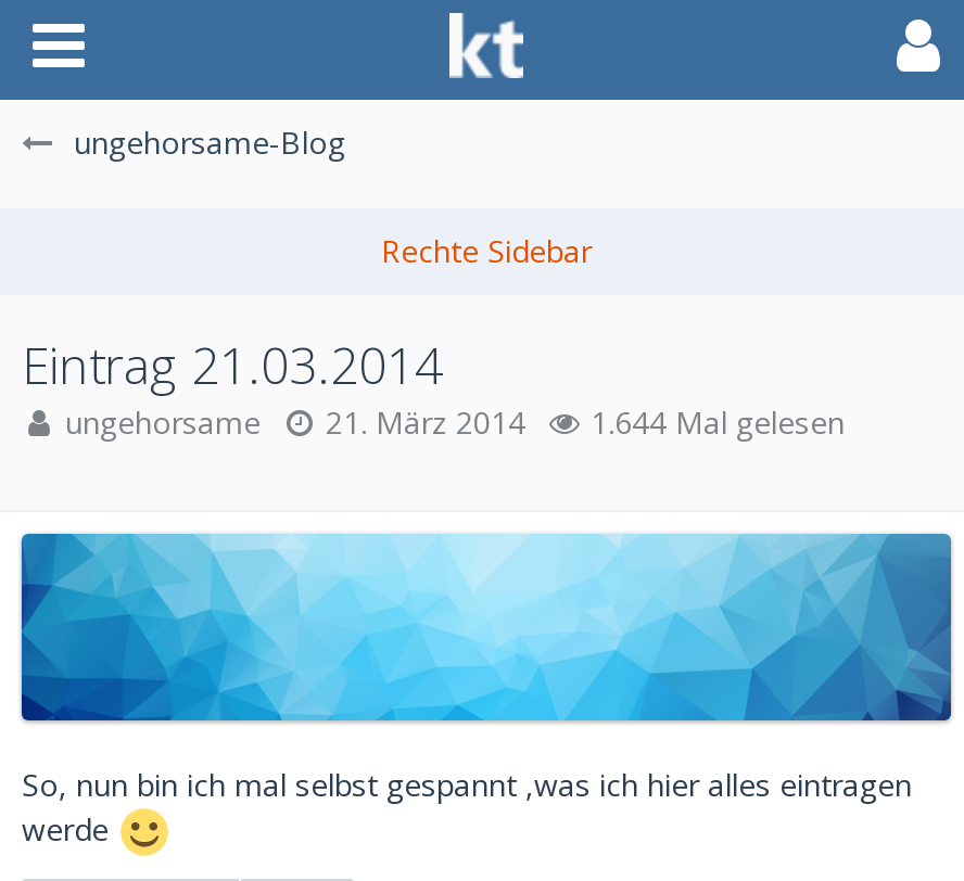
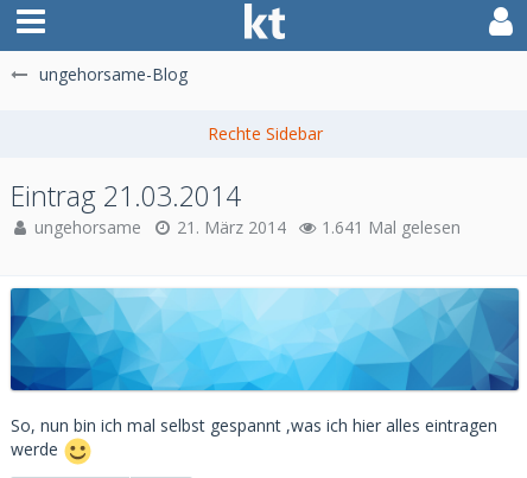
[65,401,845,443] ungehorsame 21. März 2014 1.644 Mal gelesen -> [34,216,461,238] ungehorsame 21. März 2014 1.641 Mal gelesen

